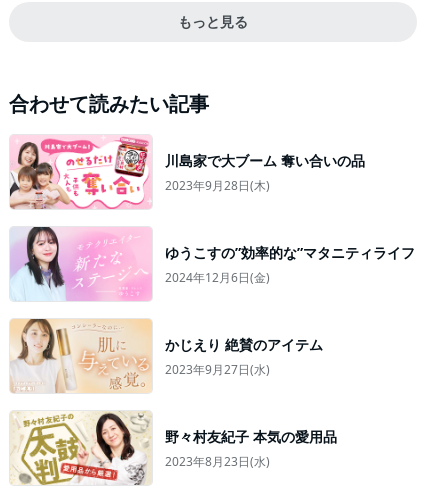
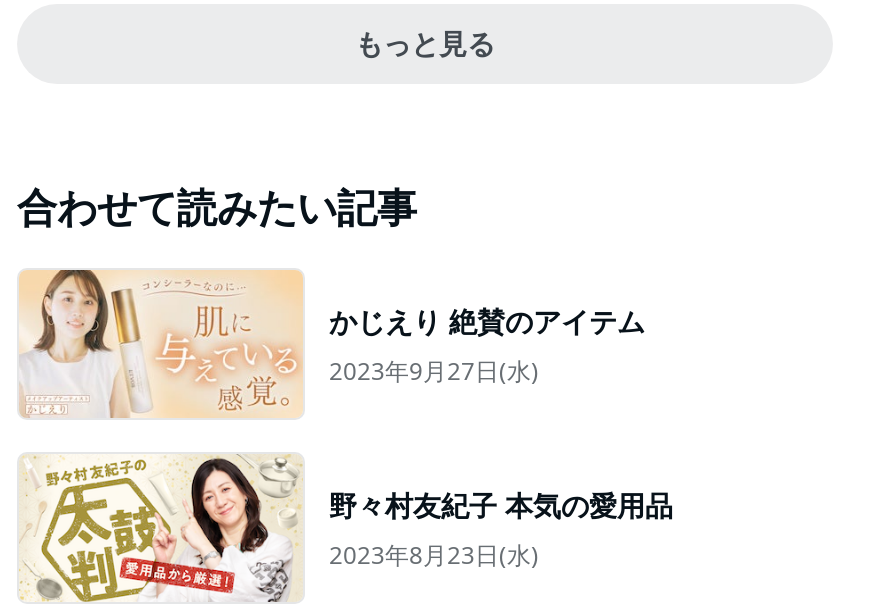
[9,135,365,210] [image] | 川島家で大ブーム 奪い合いの品 | 2023年9月28日(木) -> none
[10,226,415,301] [image] | ゆうこすの”効率的な”マタニティライフ | 2024年12月6日(金) -> none

